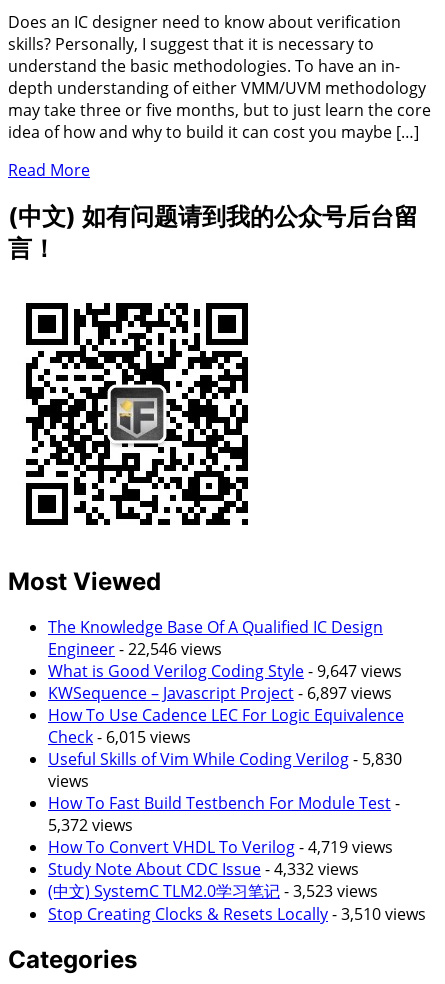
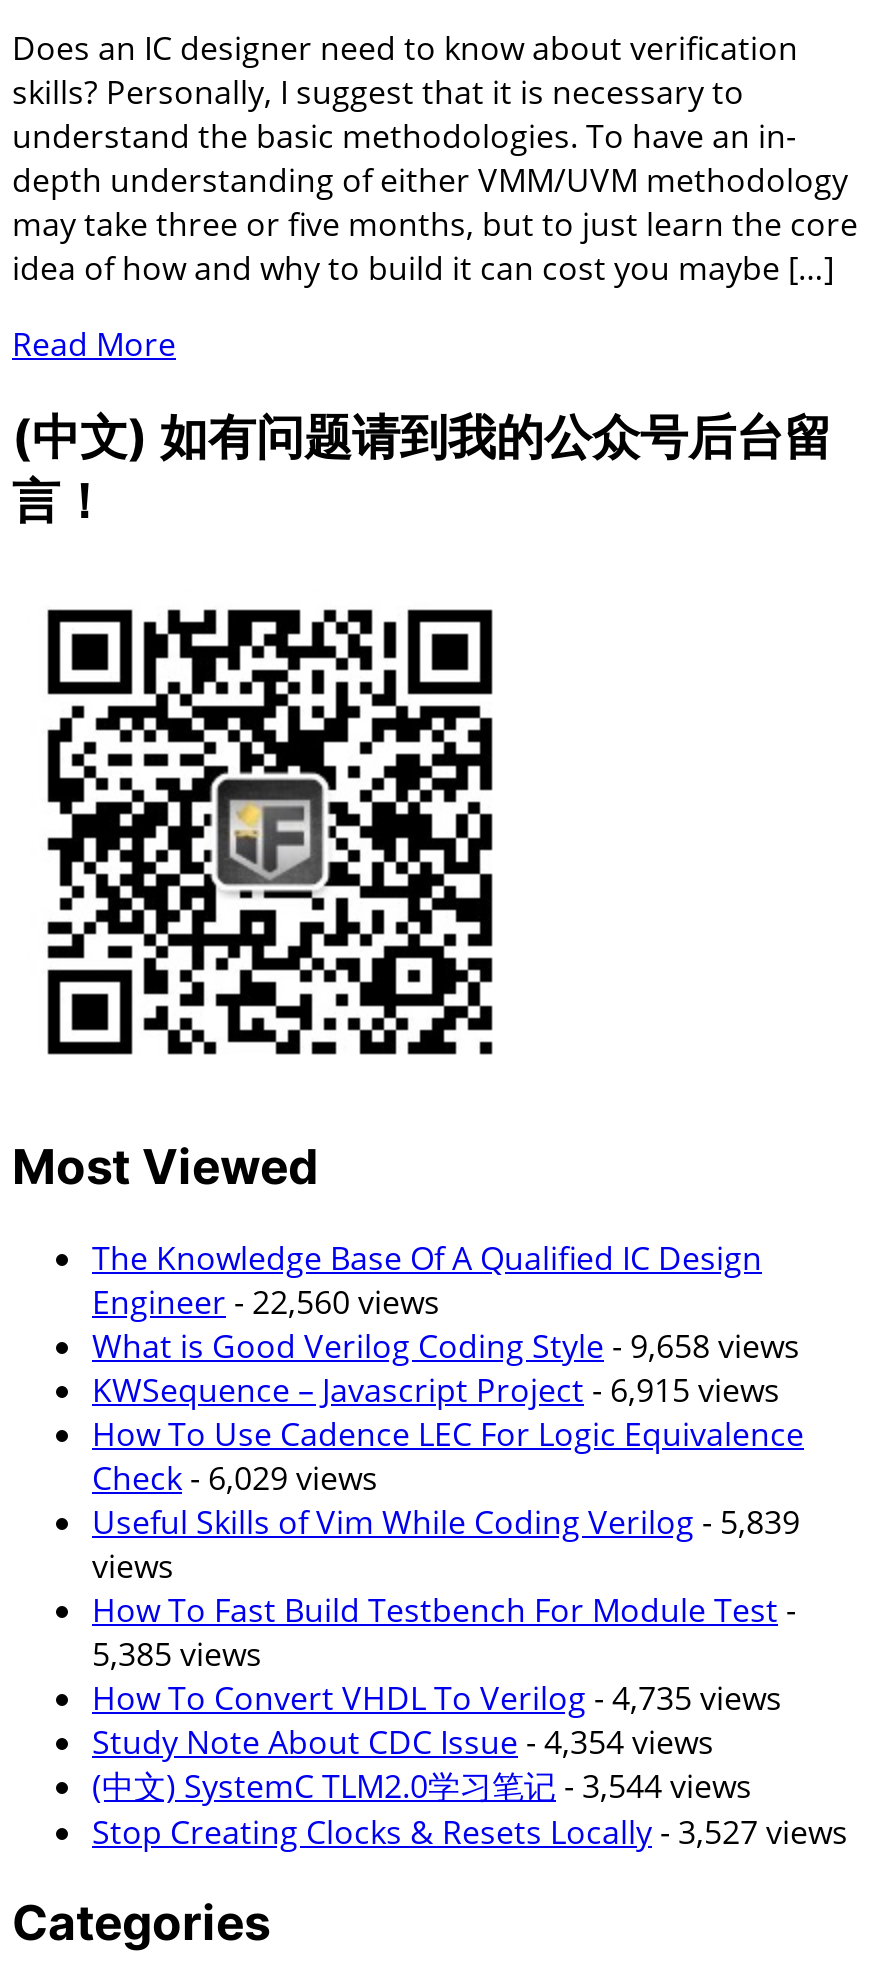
[48,638,222,660] Engineer - 22,546 views -> [92,1281,440,1325] Engineer - 22,560 views
[48,660,402,682] What is Good Verilog Coding Style - 9,647 views -> [92,1325,800,1369] What is Good Verilog Coding Style - 9,658 views
[48,682,392,704] KWSequence – Javascript Project - 6,897 views -> [92,1369,780,1413] KWSequence – Javascript Project - 6,915 views
[48,726,191,748] Check - 6,015 views -> [92,1457,378,1501] Check - 6,029 views
[48,748,402,770] Useful Skills of Vim While Coding Verilog - 5,830 -> [92,1501,800,1545] Useful Skills of Vim While Coding Verilog - 5,839
[48,814,133,836] 5,372 views -> [92,1633,262,1677] 5,385 views
[48,836,393,858] How To Convert VHDL To Verilog - 4,719 views -> [92,1677,782,1721] How To Convert VHDL To Verilog - 4,735 views
[48,858,359,880] Study Note About CDC Issue - 4,332 views -> [92,1721,714,1765] Study Note About CDC Issue - 4,354 views
[48,880,378,902] (中文) SystemC TLM2.0学习笔记- 3,523 views -> [92,1765,752,1809] (中文) SystemC TLM2.0学习笔记- 3,544 views
[48,903,426,925] Stop Creating Clocks & Resets Locally - 3,510 views -> [92,1811,848,1855] Stop Creating Clocks & Resets Locally - 3,527 views

